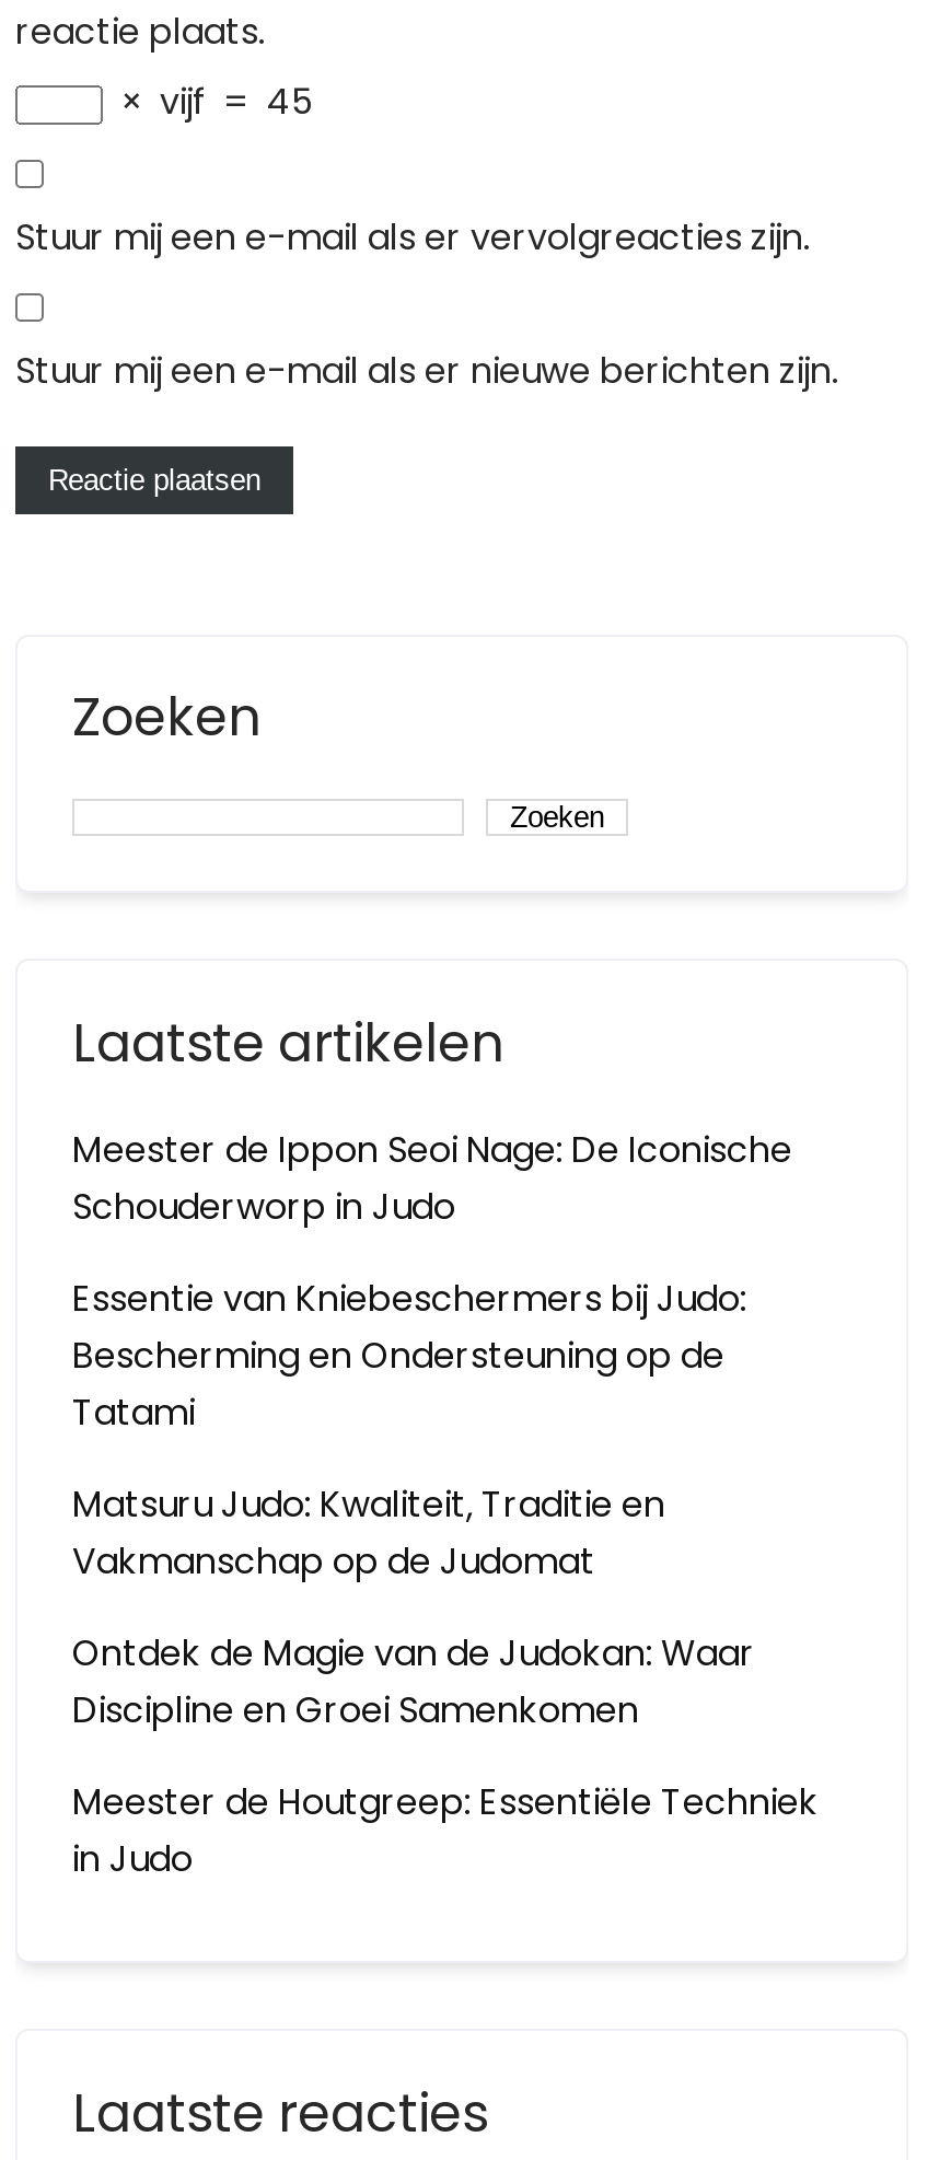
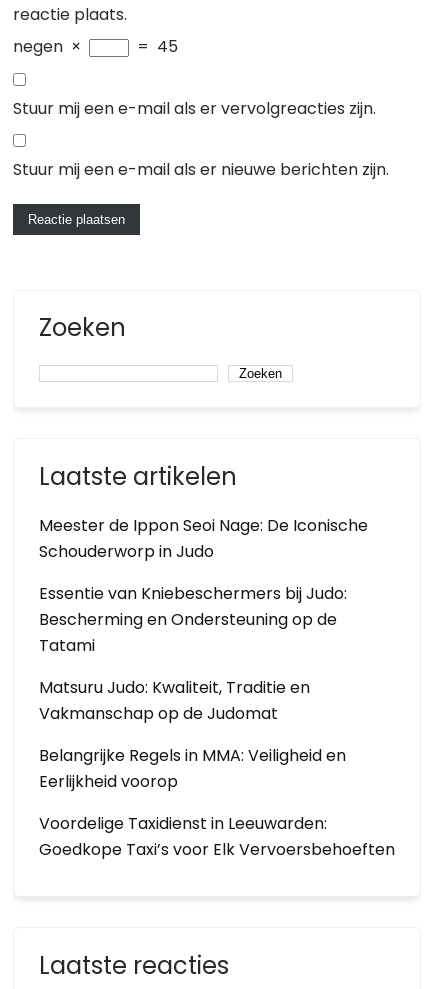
[112,77,313,127] × vijf = 45 -> [13,35,178,58] negen × | = 45
[72,1628,755,1735] Ontdek de Magie van de Judokan: Waar | Discipline en Groei Samenkomen -> [39,744,346,793] Belangrijke Regels in MMA: Veiligheid en | Eerlijkheid voorop
[72,1777,819,1884] Meester de Houtgreep: Essentiële Techniek | in Judo -> [39,812,395,861] Voordelige Taxidienst in Leeuwarden: | Goedkope Taxi’s voor Elk Vervoersbehoeften

